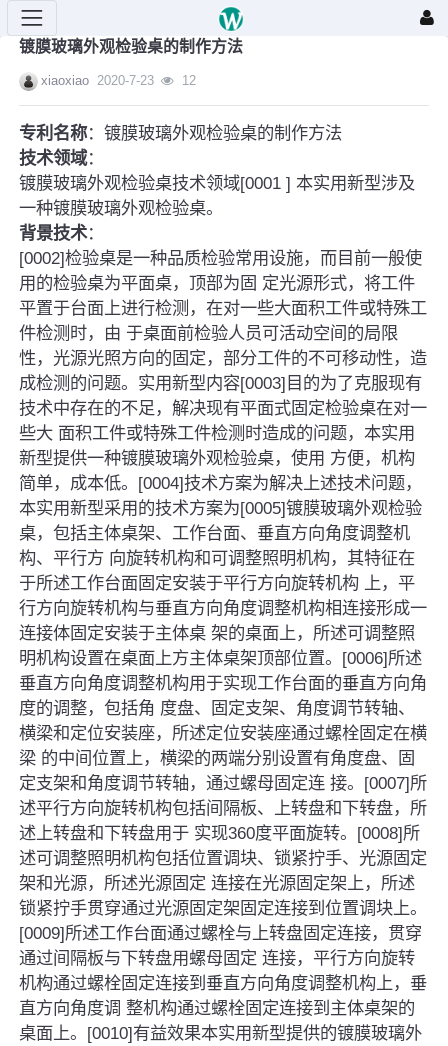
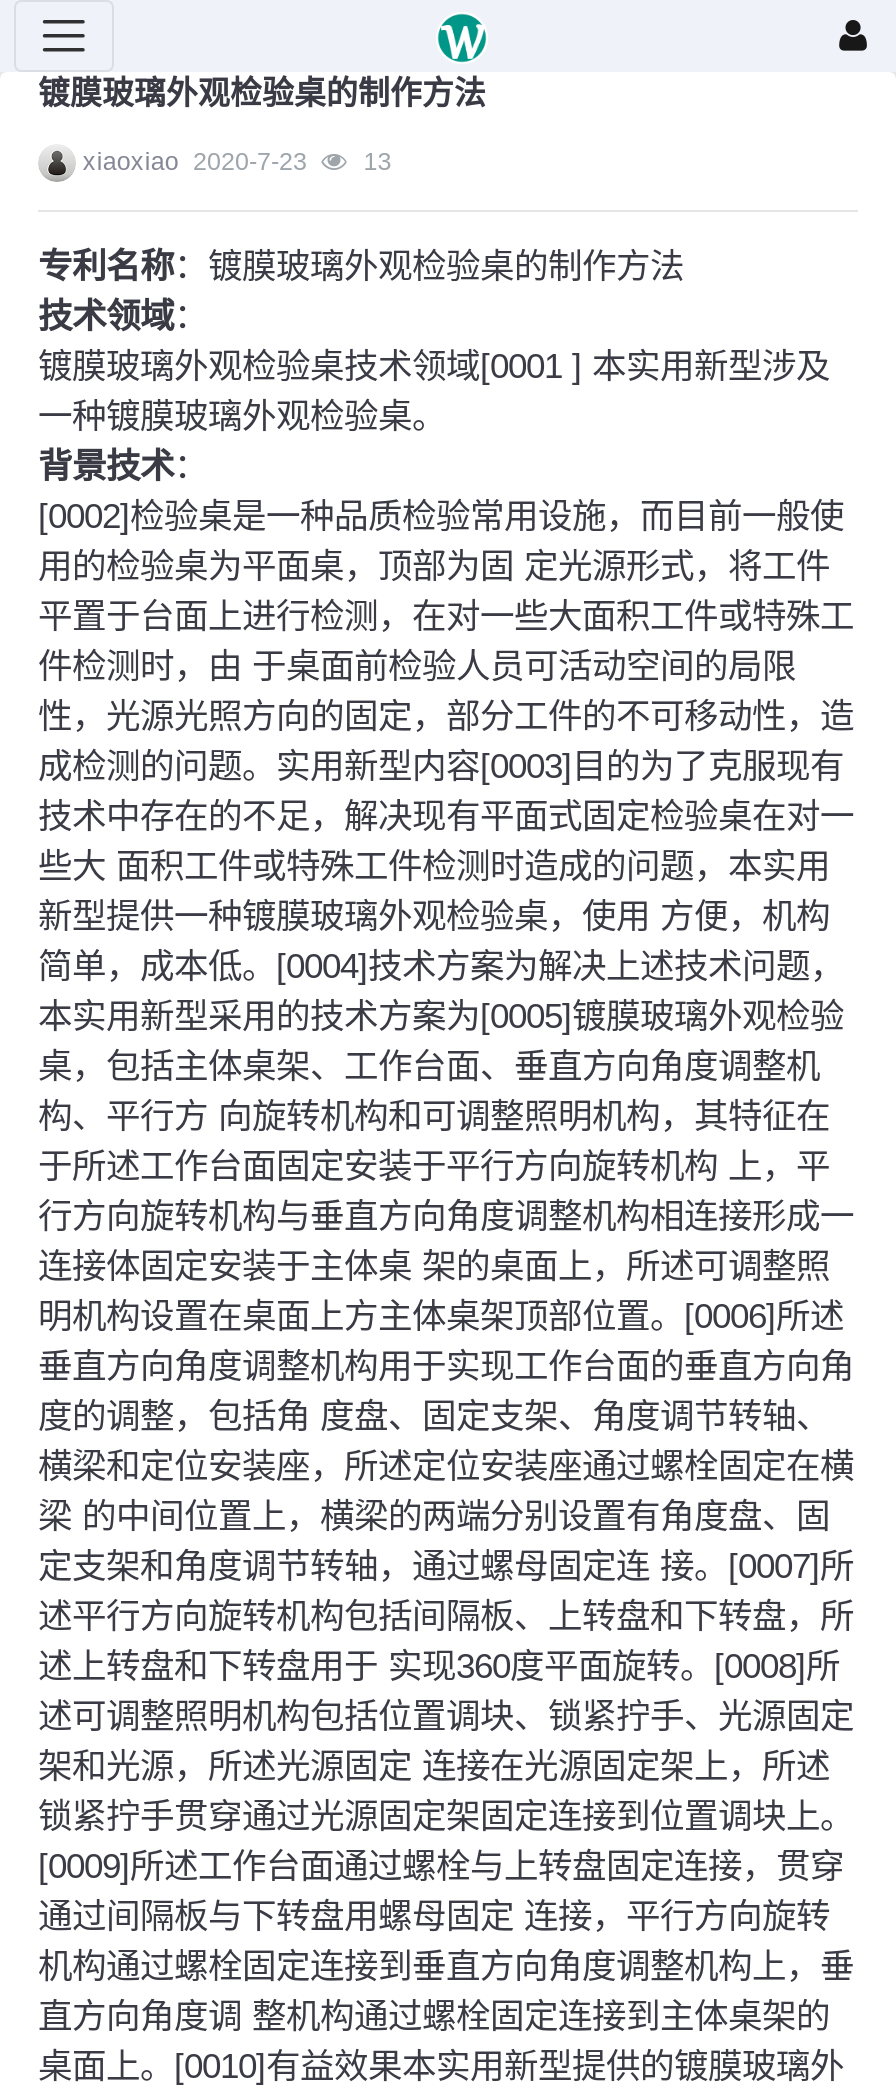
[41,73,196,88] xiaoxiao 2020-7-23 12 -> [83,146,391,176] xiaoxiao 2020-7-23 13

